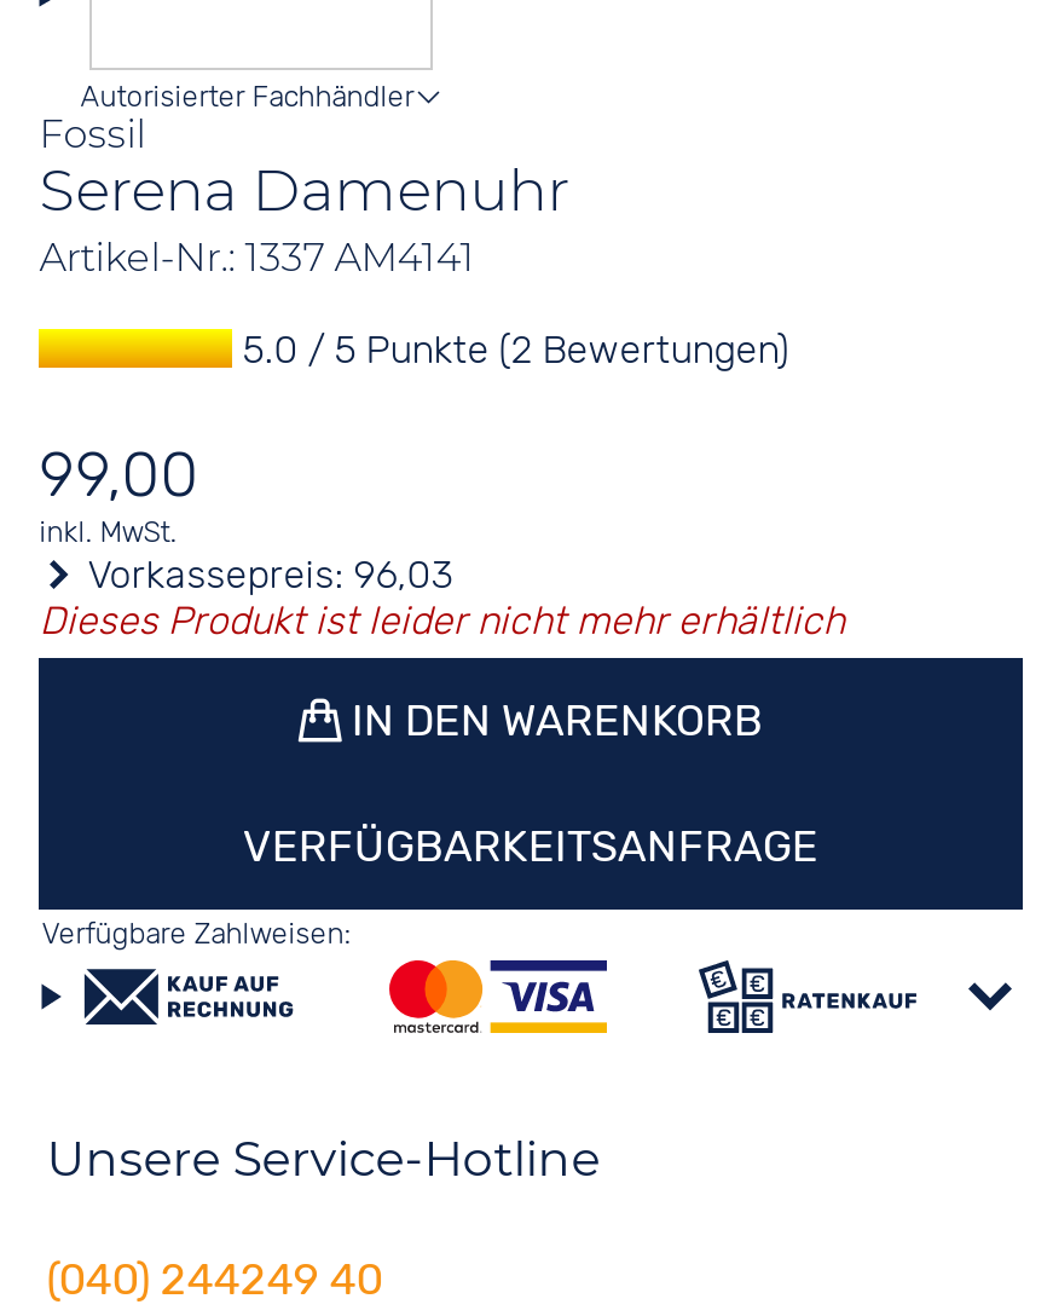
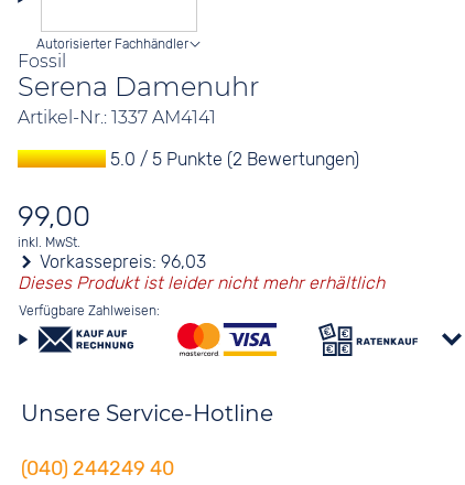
[36,656,1025,912] [image] | IN DEN WARENKORB | VERFÜGBARKEITSANFRAGE -> none

